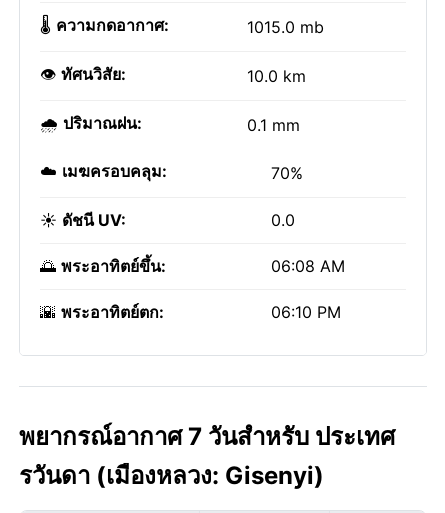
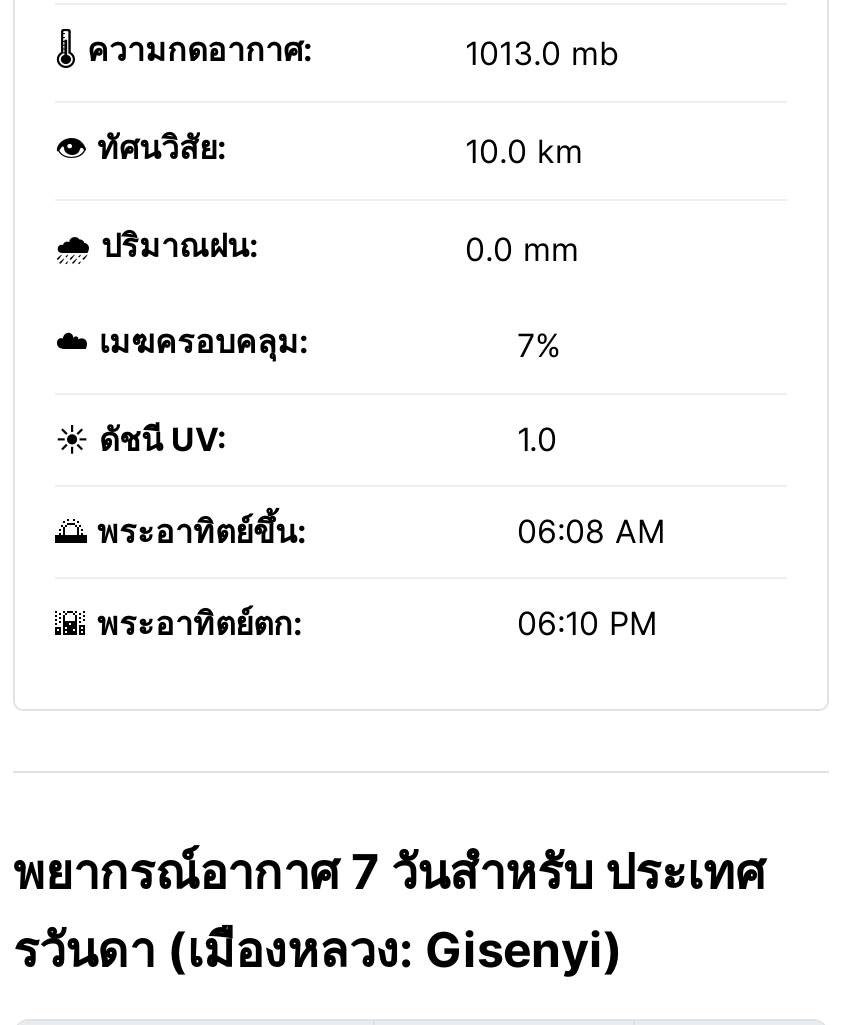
[247,17,324,37] 1015.0 mb -> [465,33,619,73] 1013.0 mb
[247,115,300,135] 0.1 mm -> [465,229,579,269] 0.0 mm
[271,163,303,183] 70% -> [517,325,561,365] 7%
[271,210,295,230] 0.0 -> [517,419,557,459] 1.0

